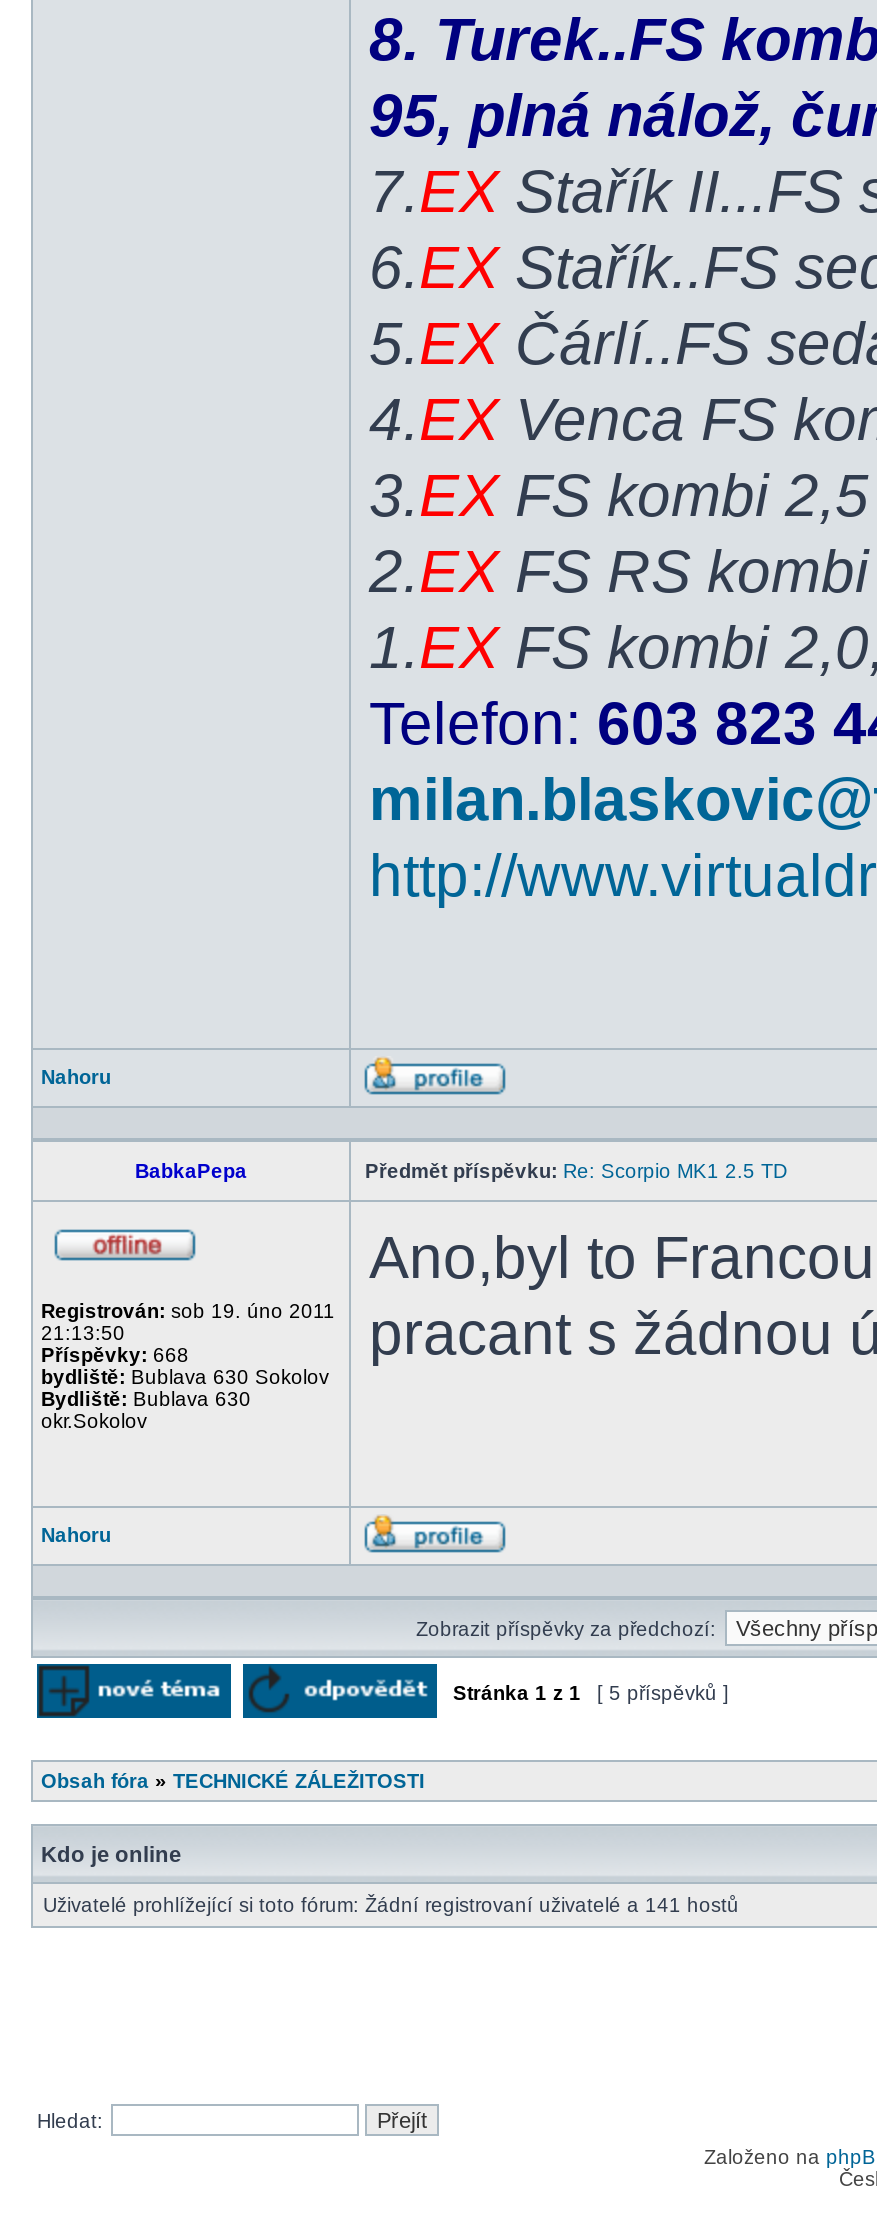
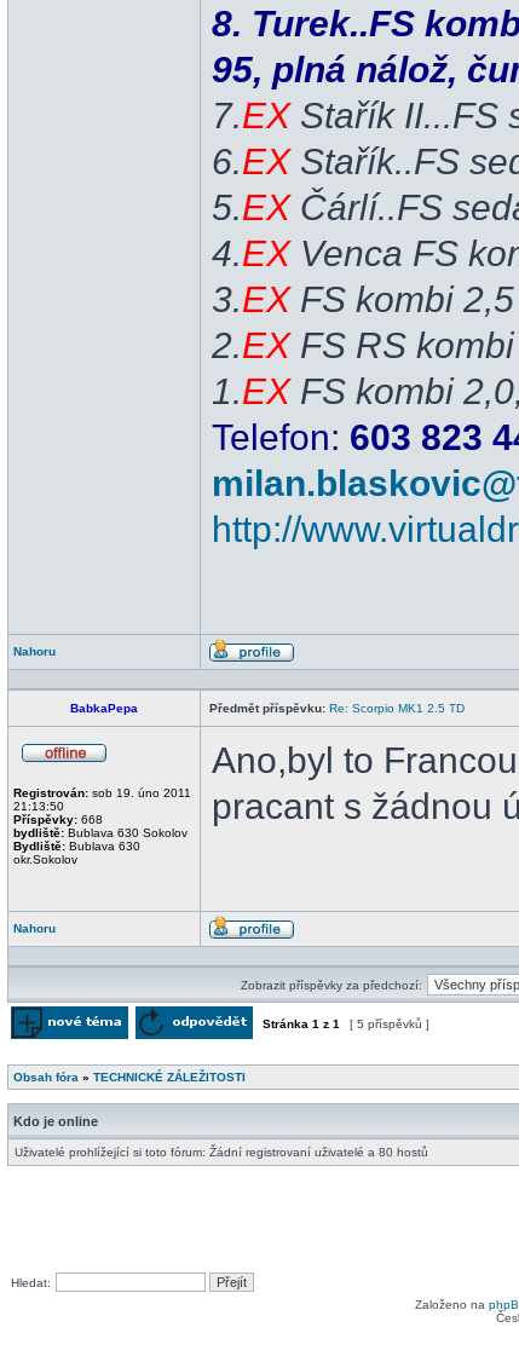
[43,1894,739,1916] Uživatelé prohlížející si toto fórum: Žádní registrovaní uživatelé a 141 hostů -> [15,1145,428,1159] Uživatelé prohlížející si toto fórum: Žádní registrovaní uživatelé a 80 hostů

